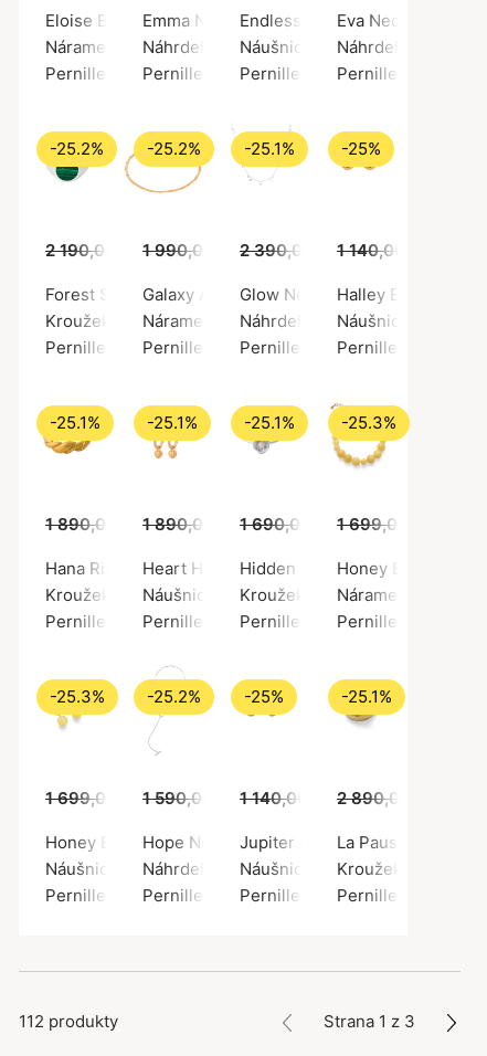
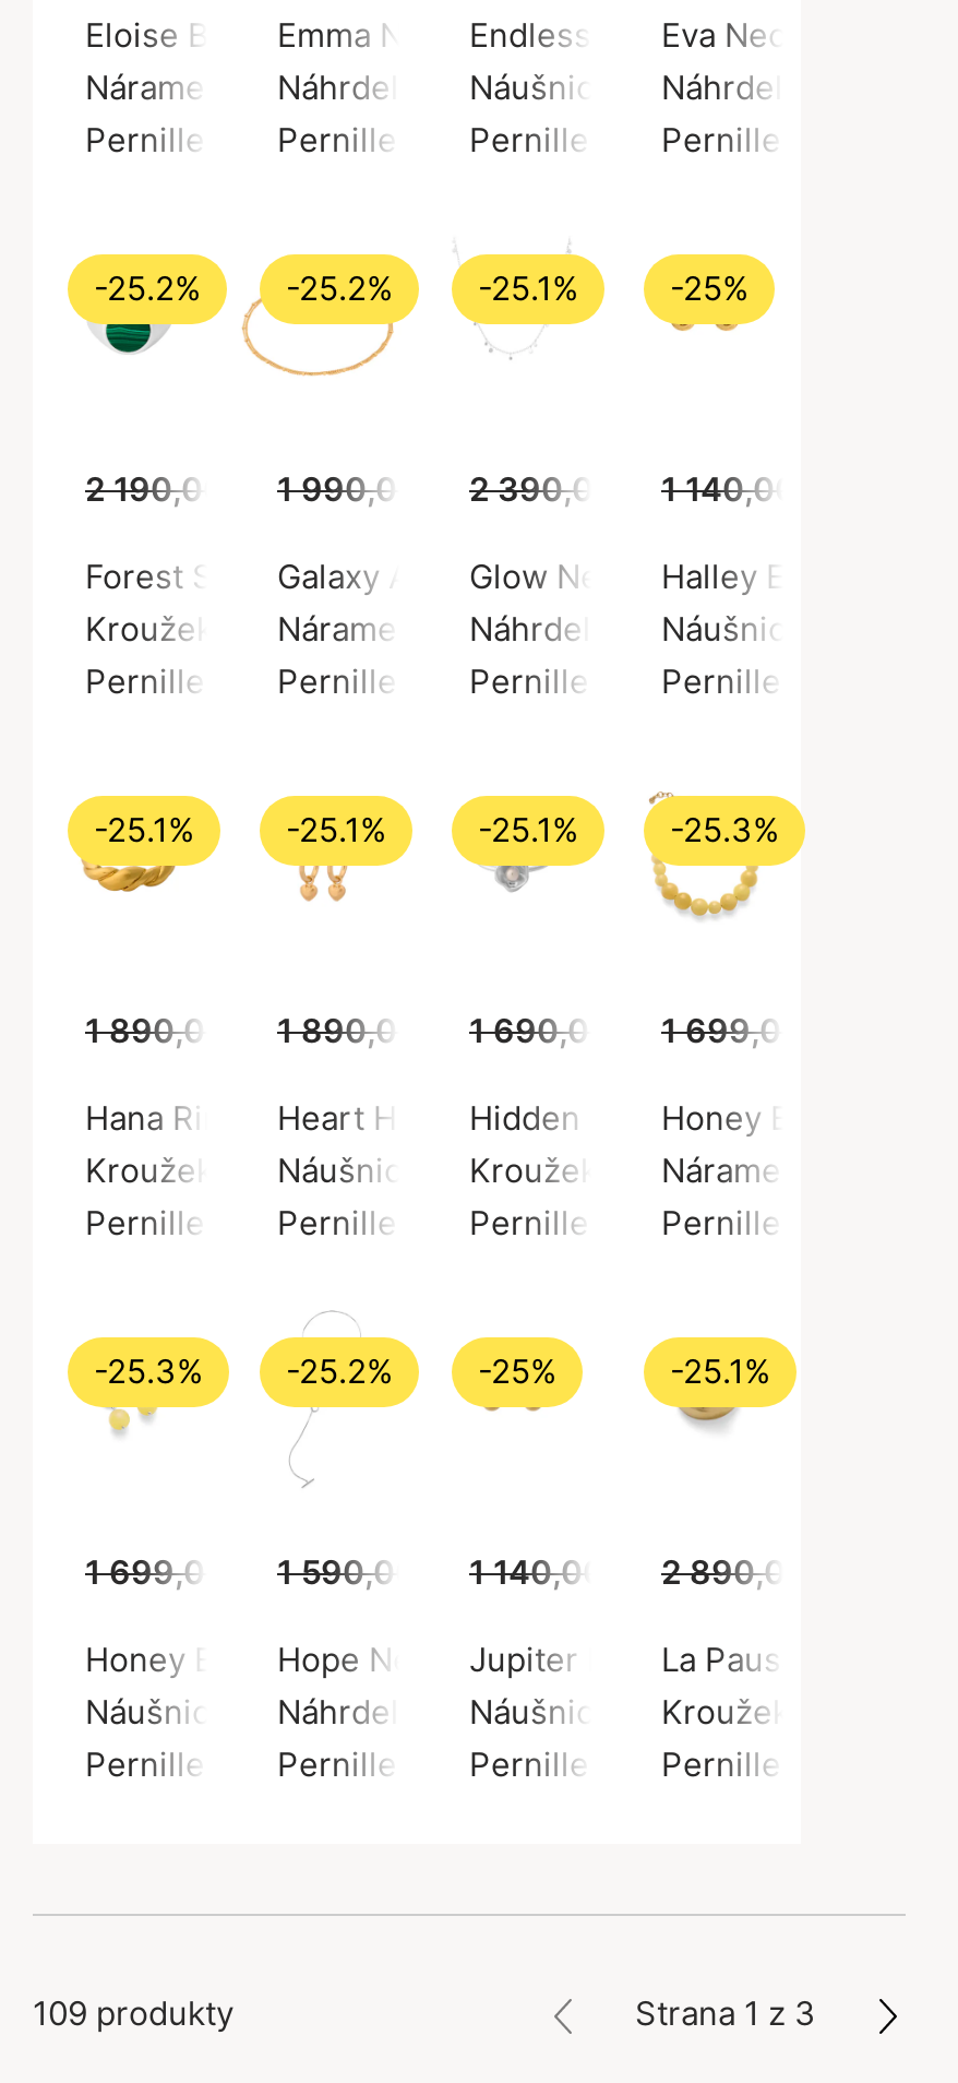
[19,1010,118,1031] 112 produkty -> [33,1991,233,2033] 109 produkty

